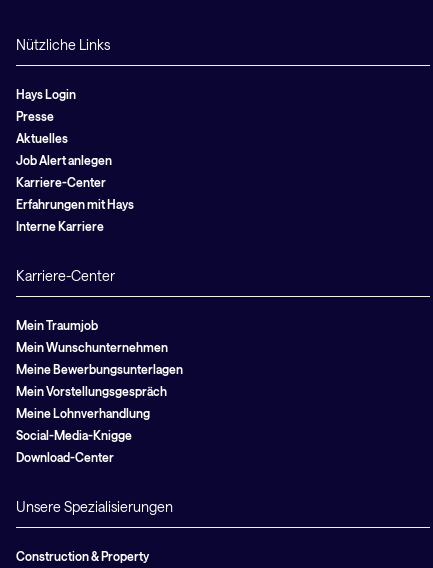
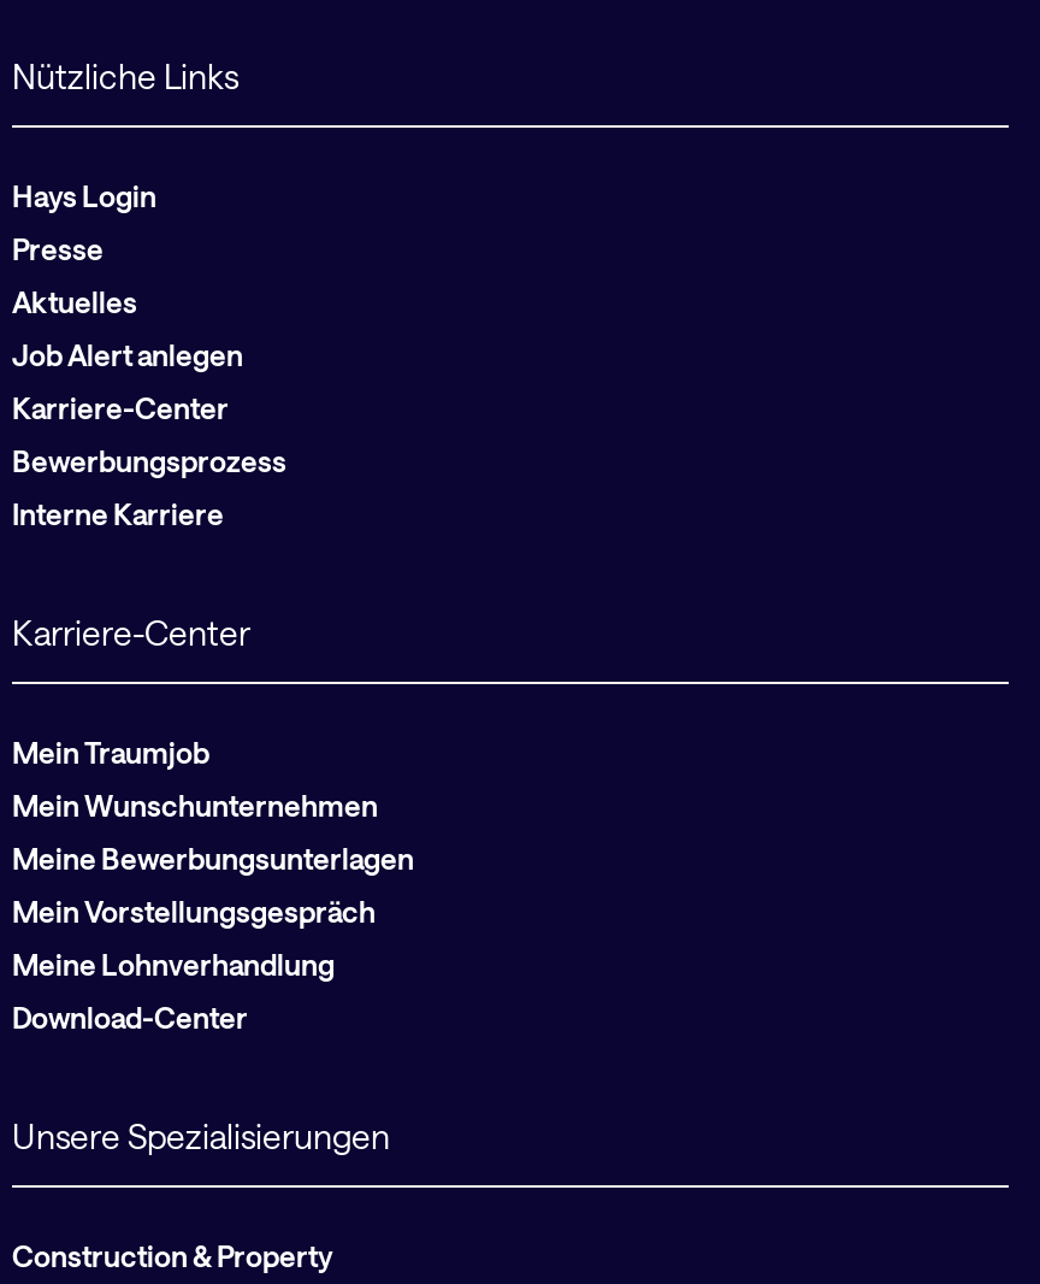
[16,197,134,211] Erfahrungen mit Hays -> [12,443,286,477] Bewerbungsprozess
[16,428,132,442] Social-Media-Knigge -> none

